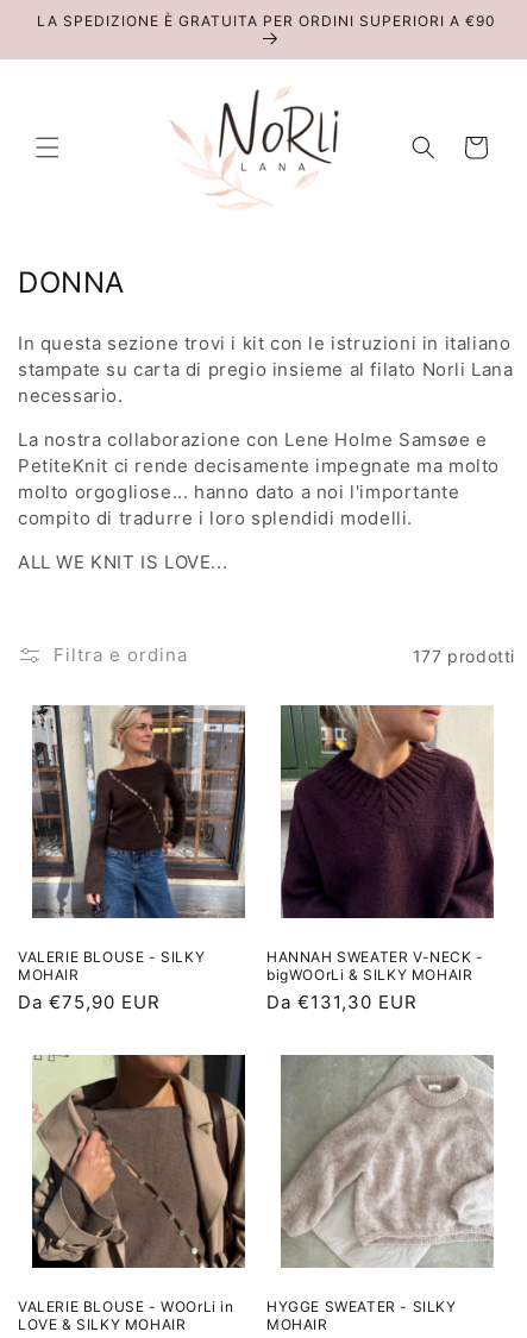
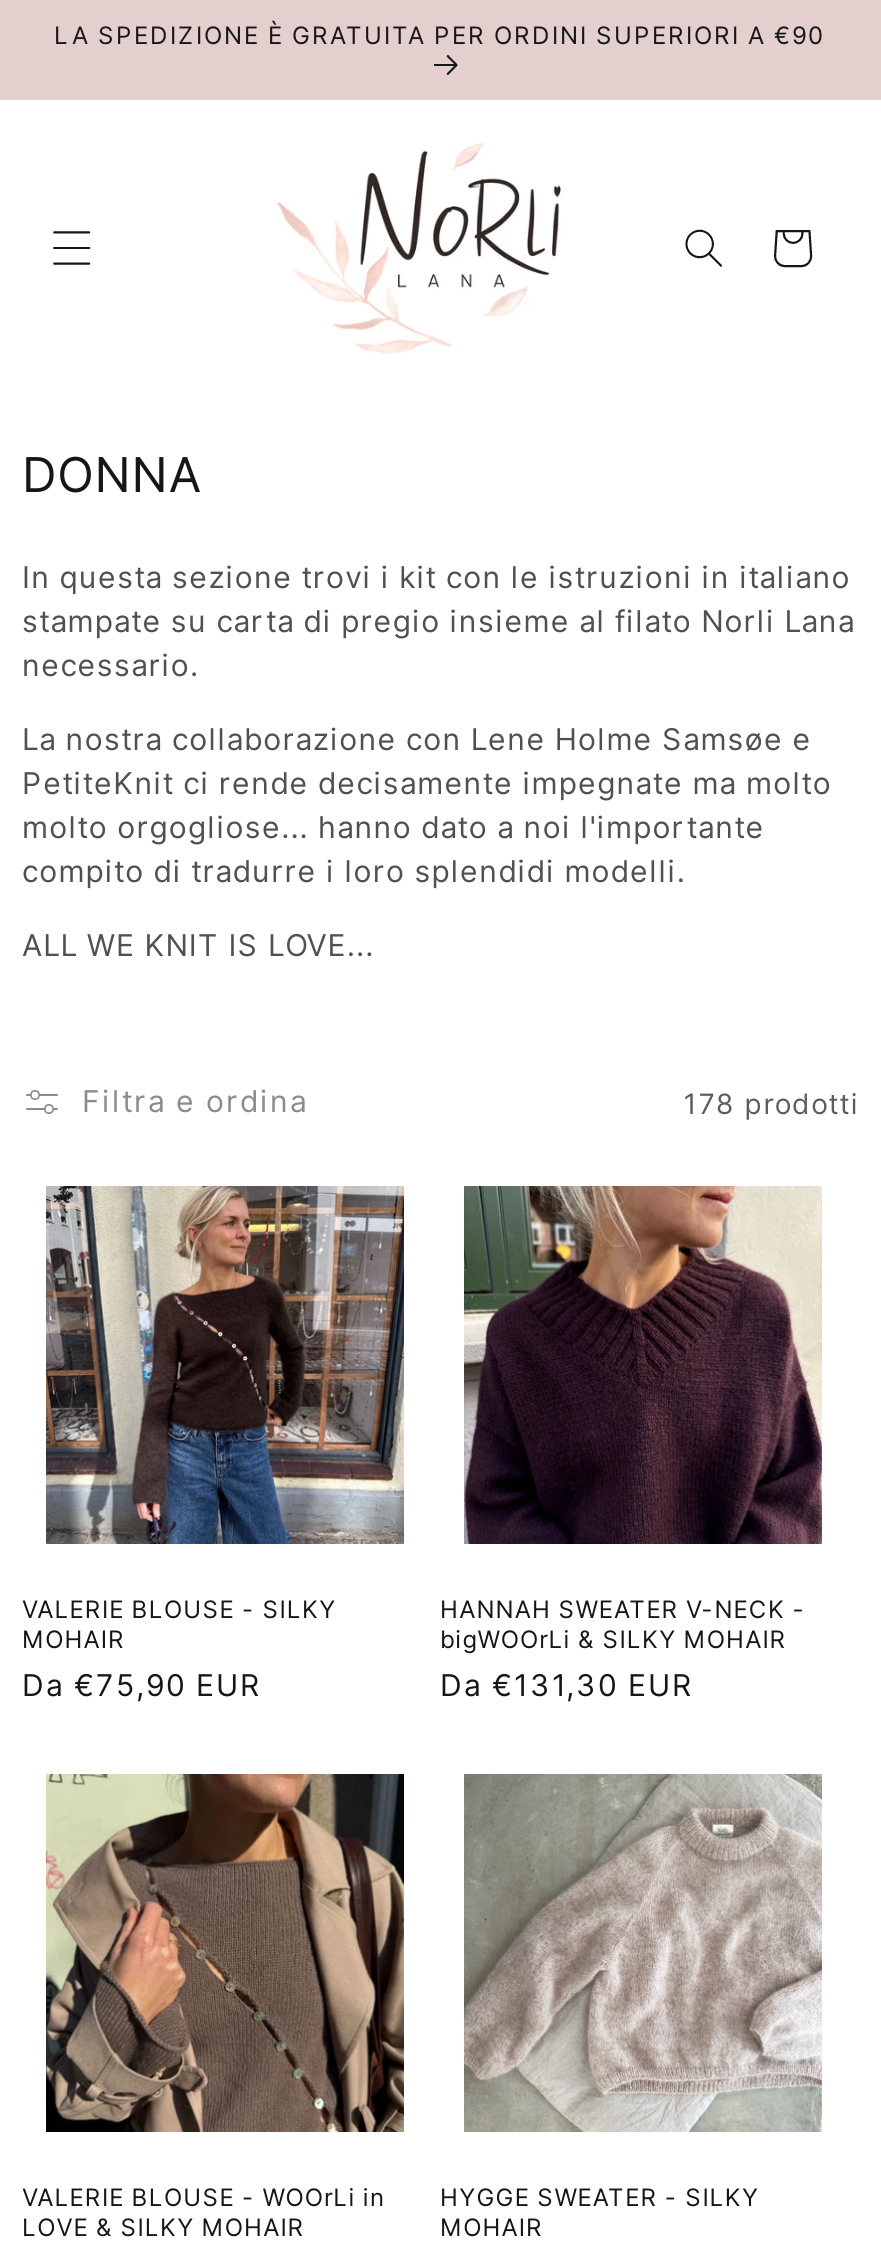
[413,646,515,666] 177 prodotti -> [684,1086,858,1120] 178 prodotti

